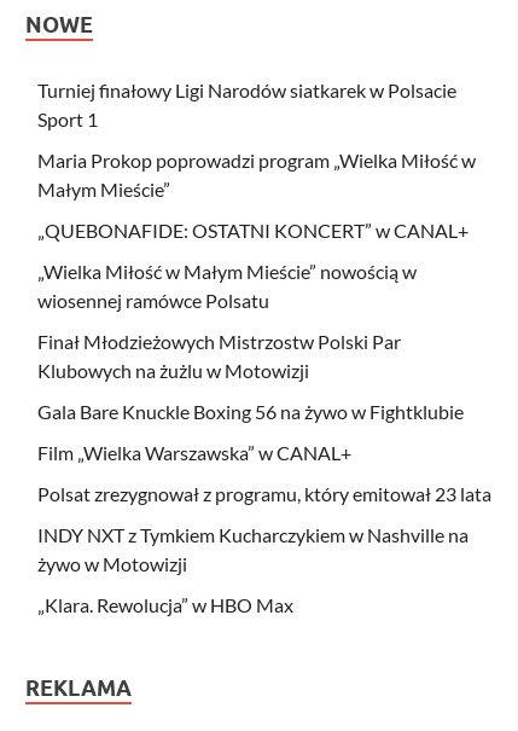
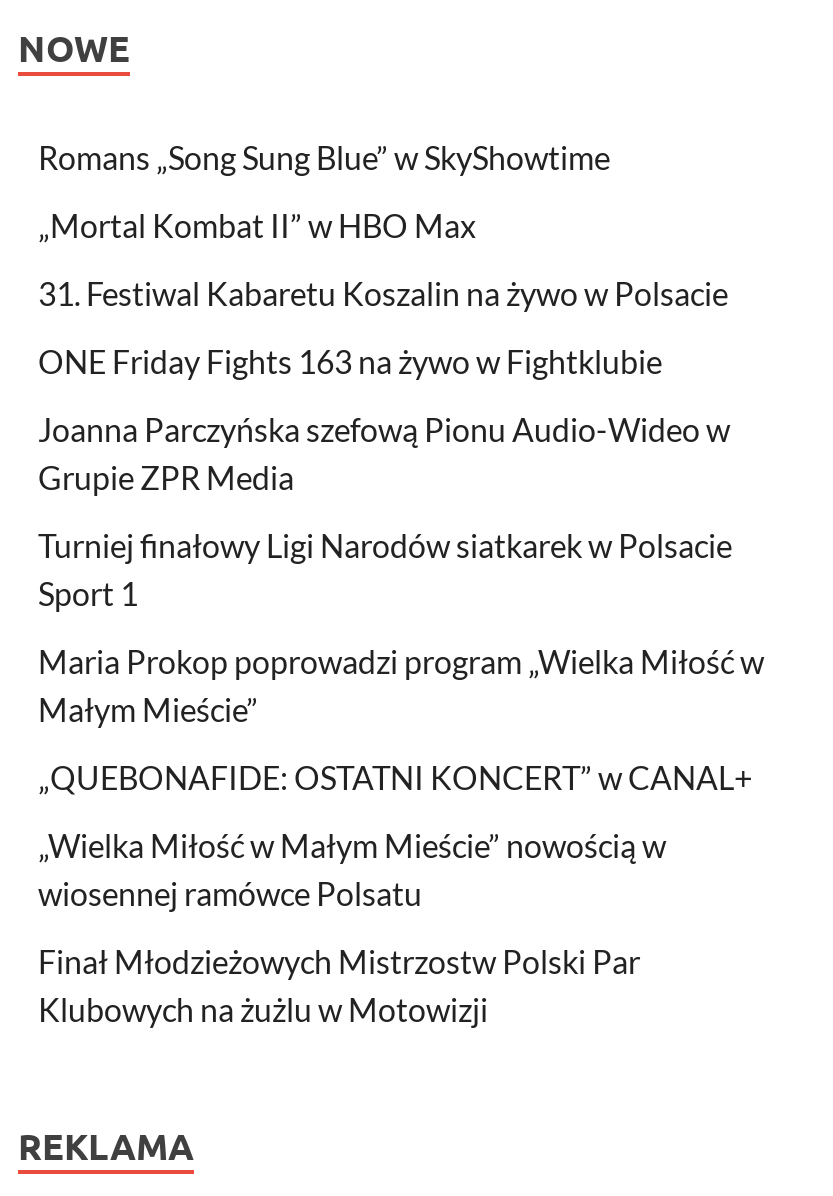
none -> [38,139,730,497] Romans „Song Sung Blue” w SkyShowtime | „Mortal Kombat II” w HBO Max | 31. Festiwal Kabaretu Koszalin na żywo w Polsacie | ONE Friday Fights 163 na żywo w Fightklubie | Joanna Parczyńska szefową Pionu Audio-Wideo w | Grupie ZPR Media
moved [37,79,476,382] -> [38,527,764,1029]: Turniej finałowy Ligi Narodów siatkarek w Polsacie | Sport 1 | Maria Prokop poprowadzi program „Wielka Miłość w | ... | Finał Młodzieżowych Mistrzostw Polski Par | Klubowych na żużlu w Motowizji
[37,400,491,617] Gala Bare Knuckle Boxing 56 na żywo w Fightklubie | Film „Wielka Warszawska” w CANAL+ | Polsat zrezygnował z programu, który emitował 23 lata | INDY NXT z Tymkiem Kucharczykiem w Nashville na | żywo w Motowizji | „Klara. Rewolucja” w HBO Max -> none

